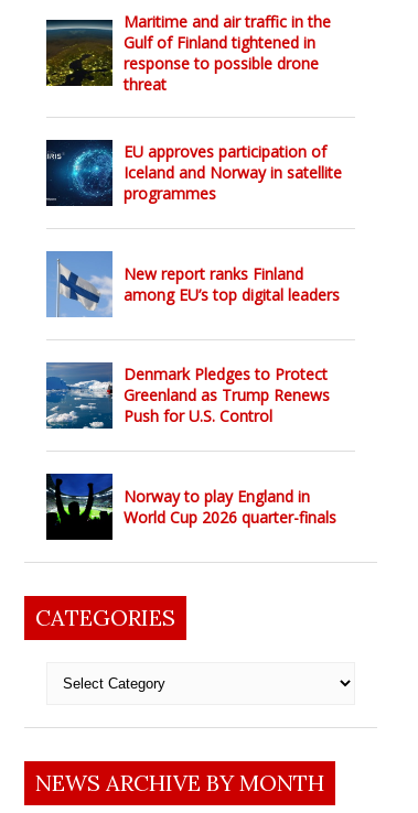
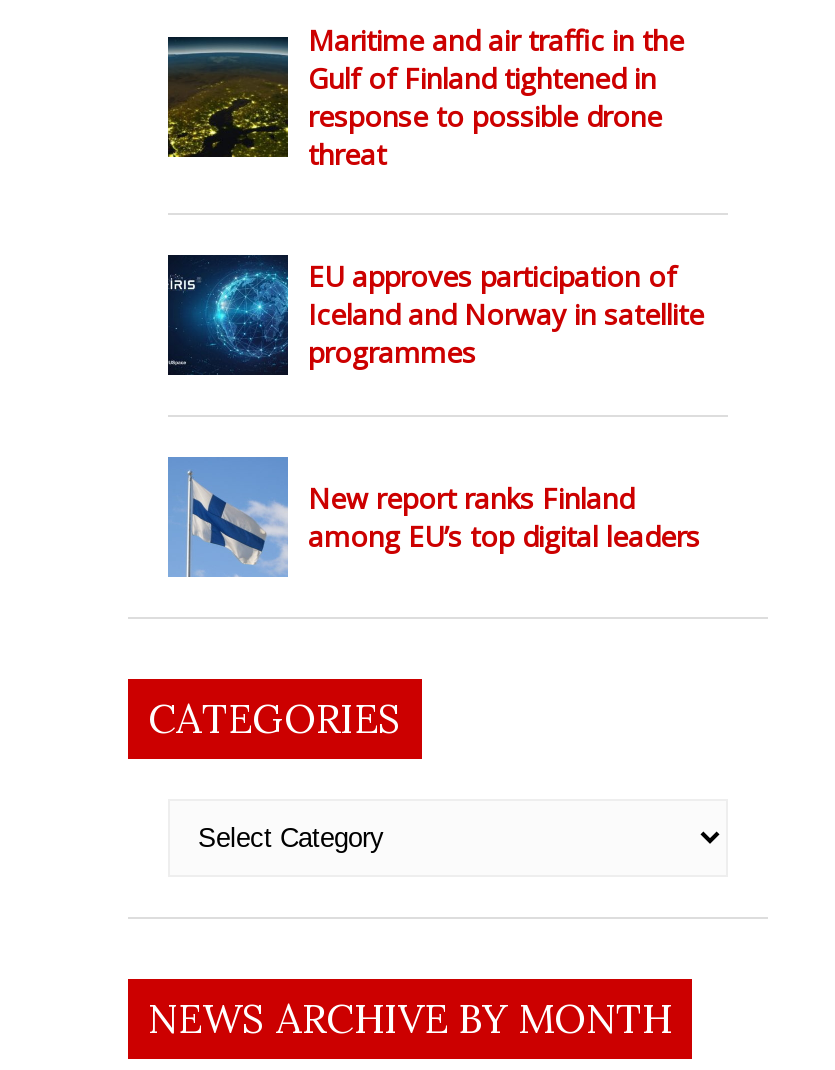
[45,361,330,430] [image] | Denmark Pledges to Protect | Greenland as Trump Renews | Push for U.S. Control -> none
[45,473,336,541] [image] | Norway to play England in | World Cup 2026 quarter-finals -> none

